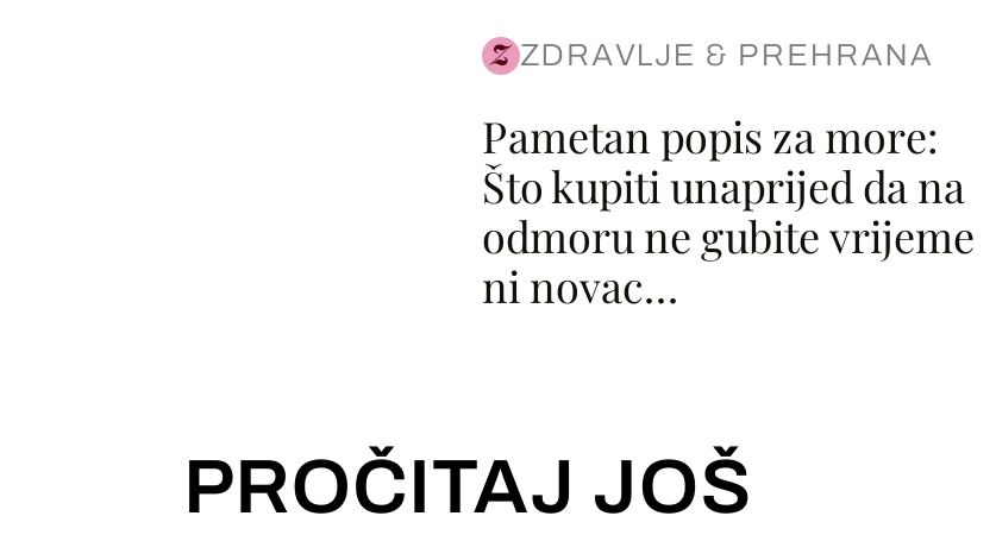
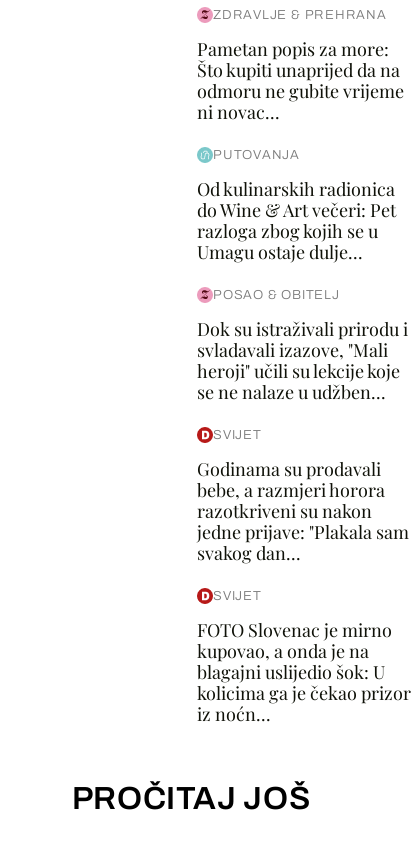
none -> [197,148,411,726] PUTOVANJA | Od kulinarskih radionica | do Wine & Art večeri: Pet | razloga zbog kojih se u | Umagu ostaje dulje... | POSAO & OBITELJ | Dok su istraživali prirodu i | svladavali izazove, "Mali | heroji" učili su lekcije koje | se ne nalaze u udžben... | SVIJET | Godinama su prodavali | bebe, a razmjeri horora | razotkriveni su nakon | jedne prijave: "Plakala sam | svakog dan... | SVIJET | FOTO Slovenac je mirno | kupovao, a onda je na | blagajni uslijedio šok: U | kolicima ga je čekao prizor | iz noćn...

